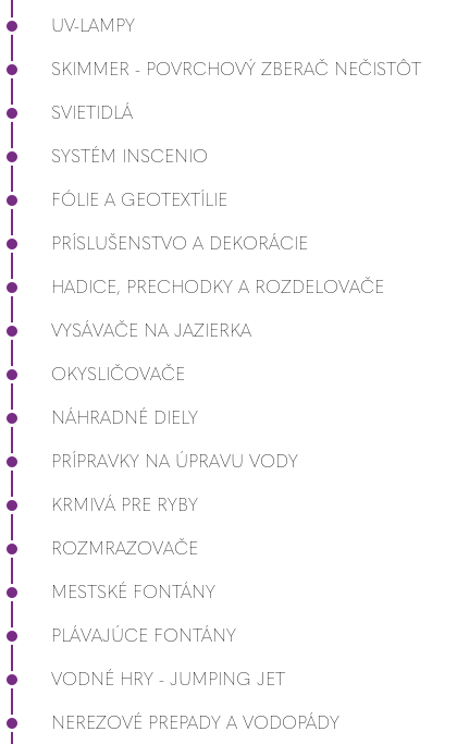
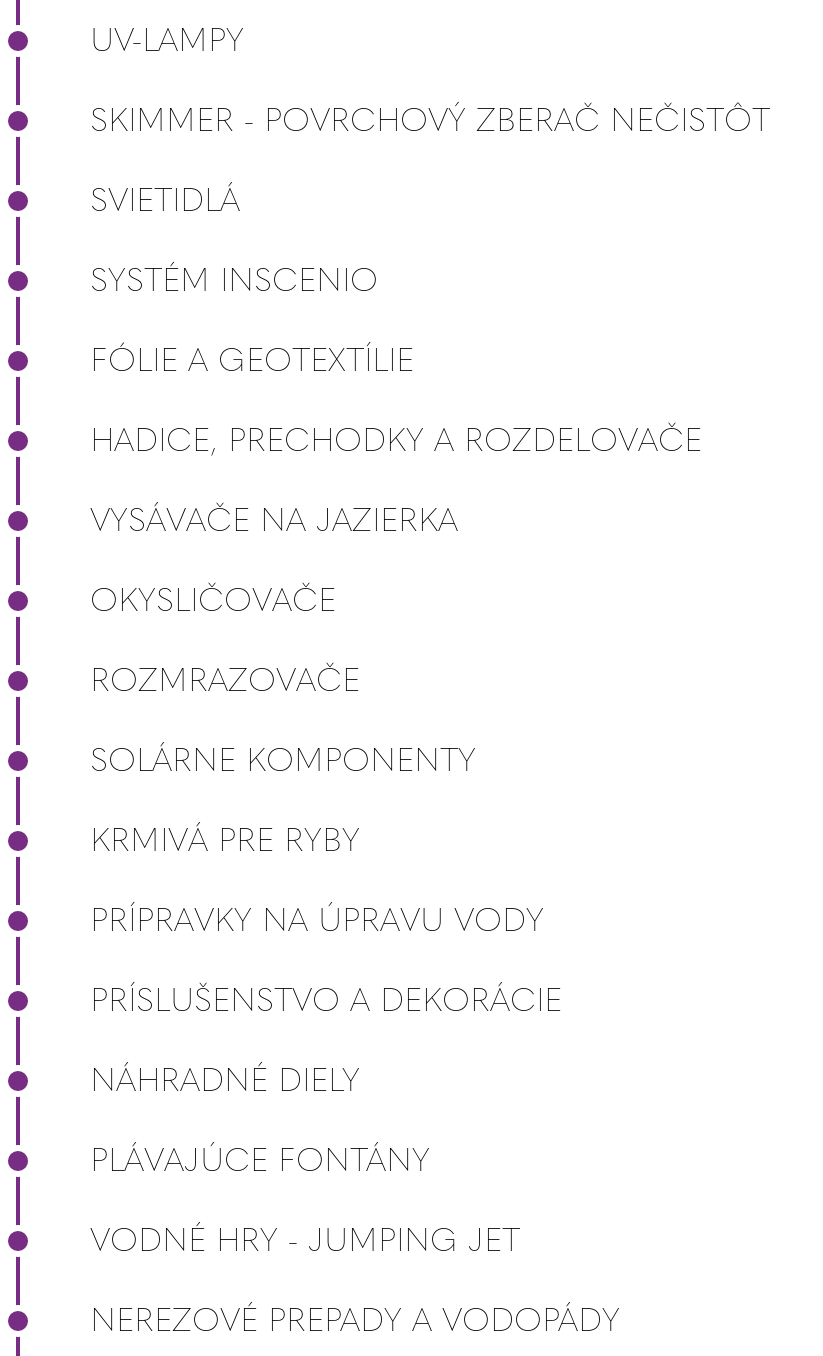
moved [51,230,308,255] -> [90,974,562,1020]: PRÍSLUŠENSTVO A DEKORÁCIE
moved [51,273,384,385] -> [90,414,702,620]: HADICE, PRECHODKY A ROZDELOVAČE | VYSÁVAČE NA JAZIERKA | OKYSLIČOVAČE
none -> [90,734,476,780] SOLÁRNE KOMPONENTY
moved [51,404,198,429] -> [90,1054,360,1100]: NÁHRADNÉ DIELY
moved [51,447,298,560] -> [90,654,544,940]: PRÍPRAVKY NA ÚPRAVU VODY | KRMIVÁ PRE RYBY | ROZMRAZOVAČE
[51,578,215,603] MESTSKÉ FONTÁNY -> none

